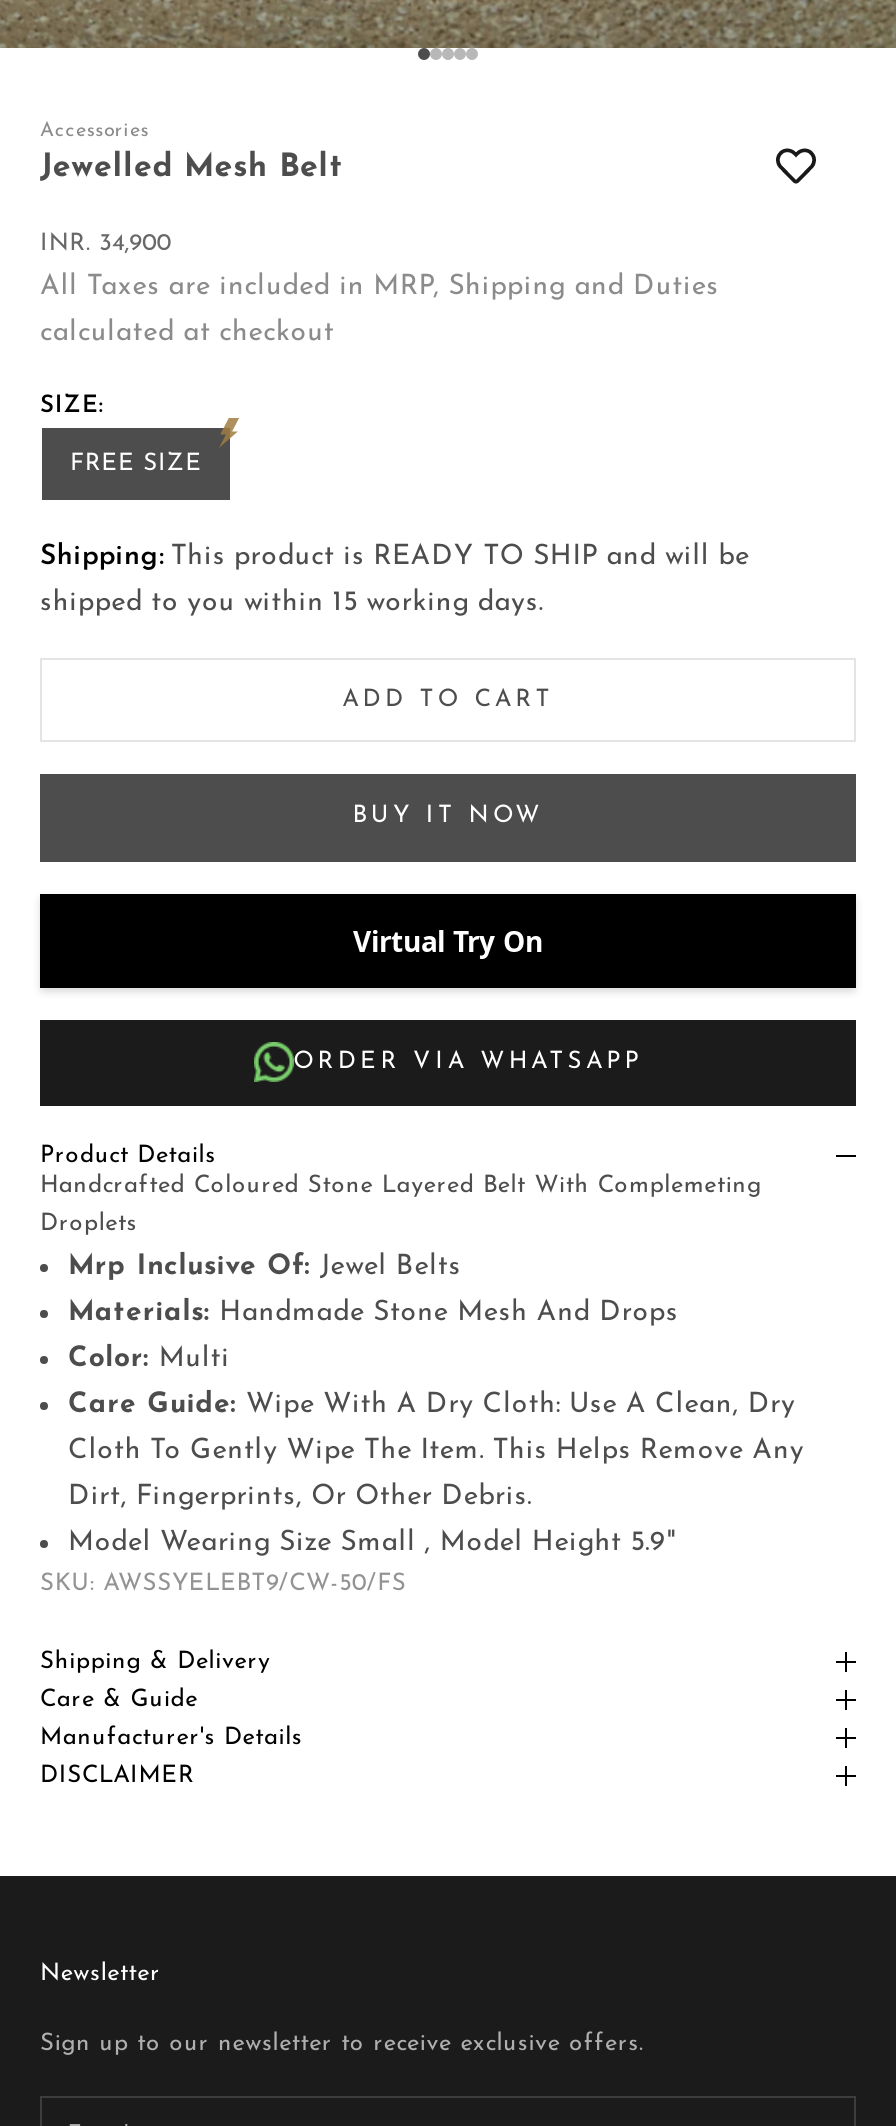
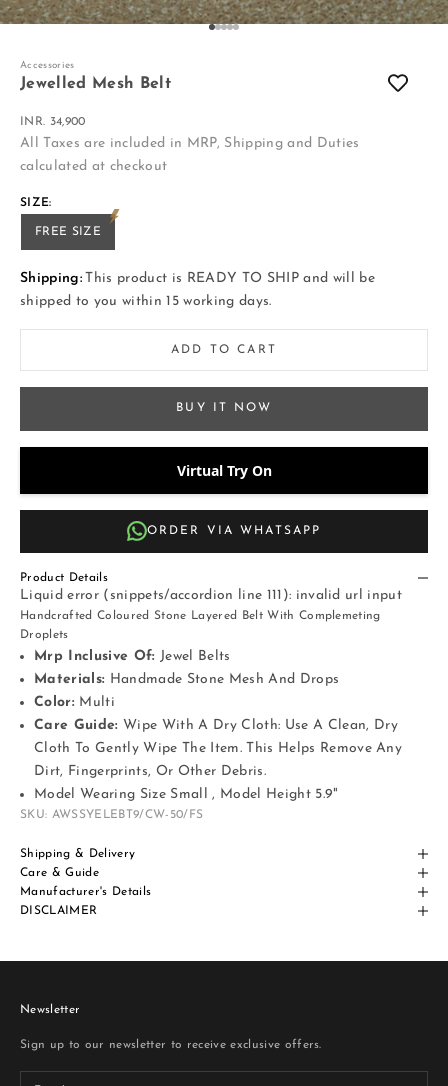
none -> [20,588,402,603] Liquid error (snippets/accordion line 111): invalid url input

